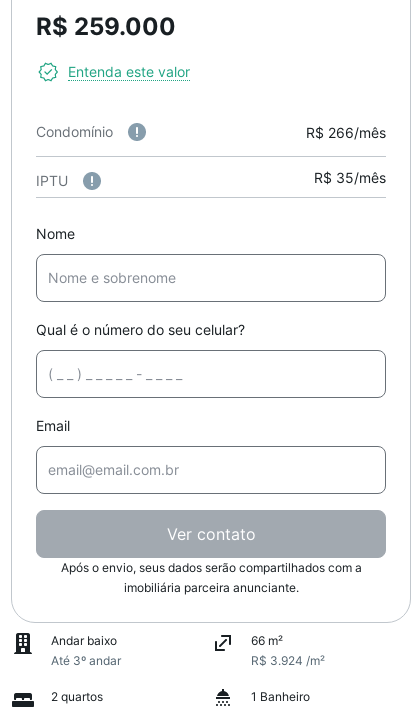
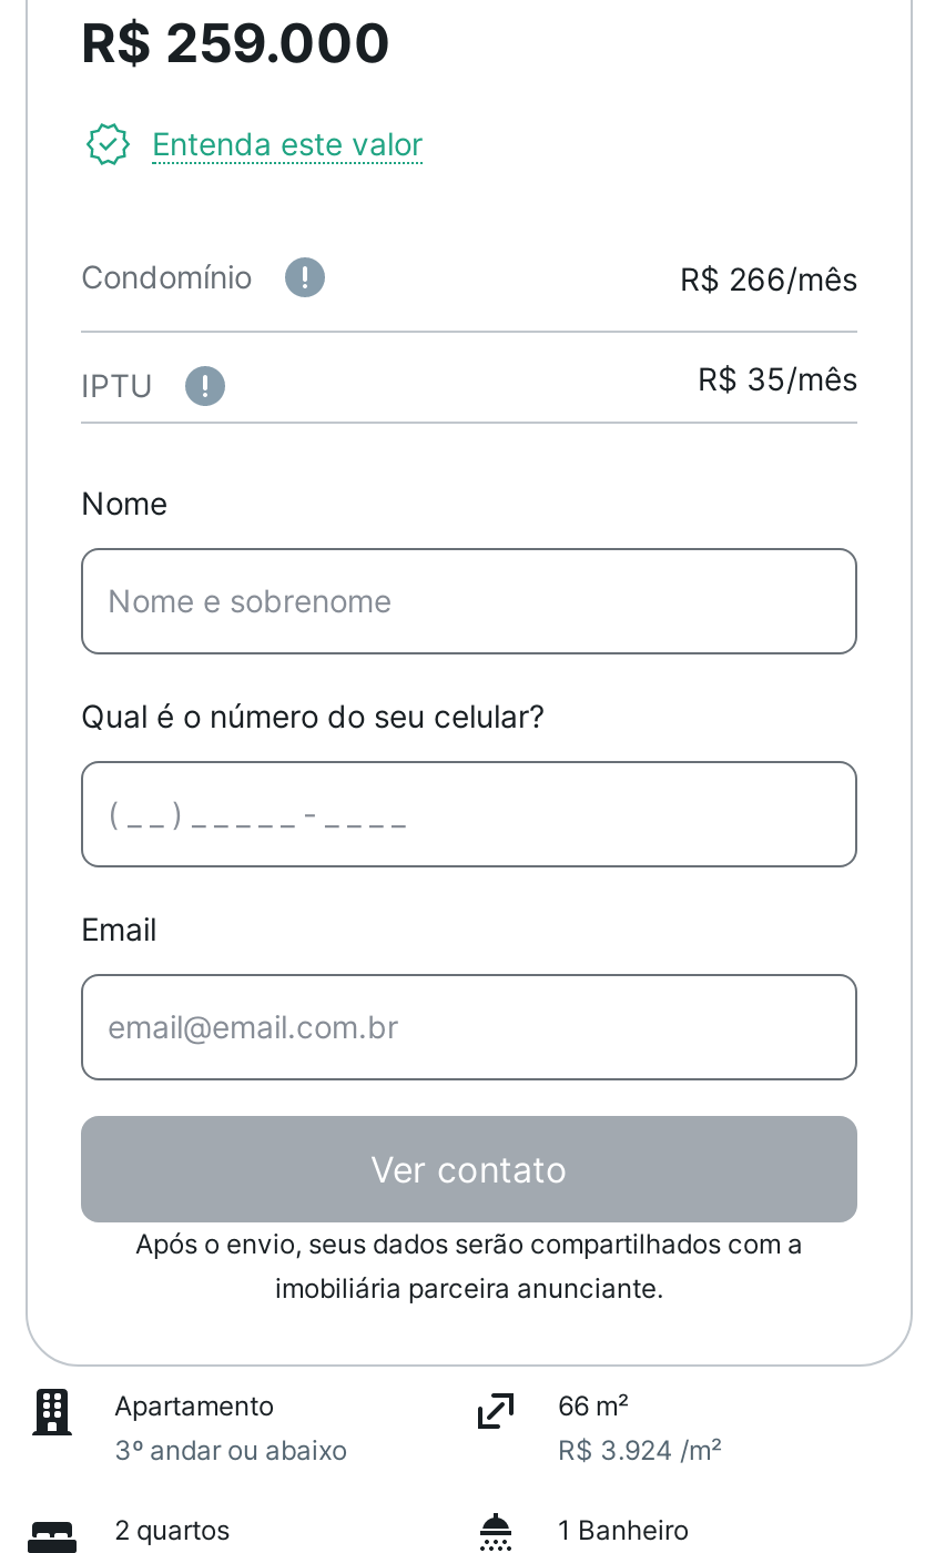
[51,633,121,668] Andar baixo | Até 3º andar -> [114,1389,347,1466] Apartamento | 3º andar ou abaixo

